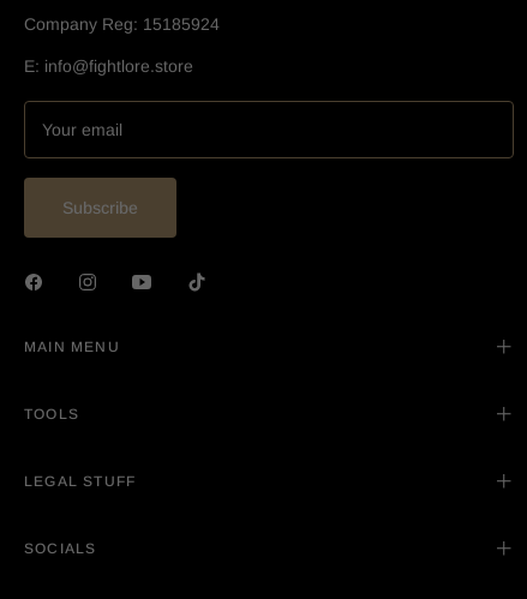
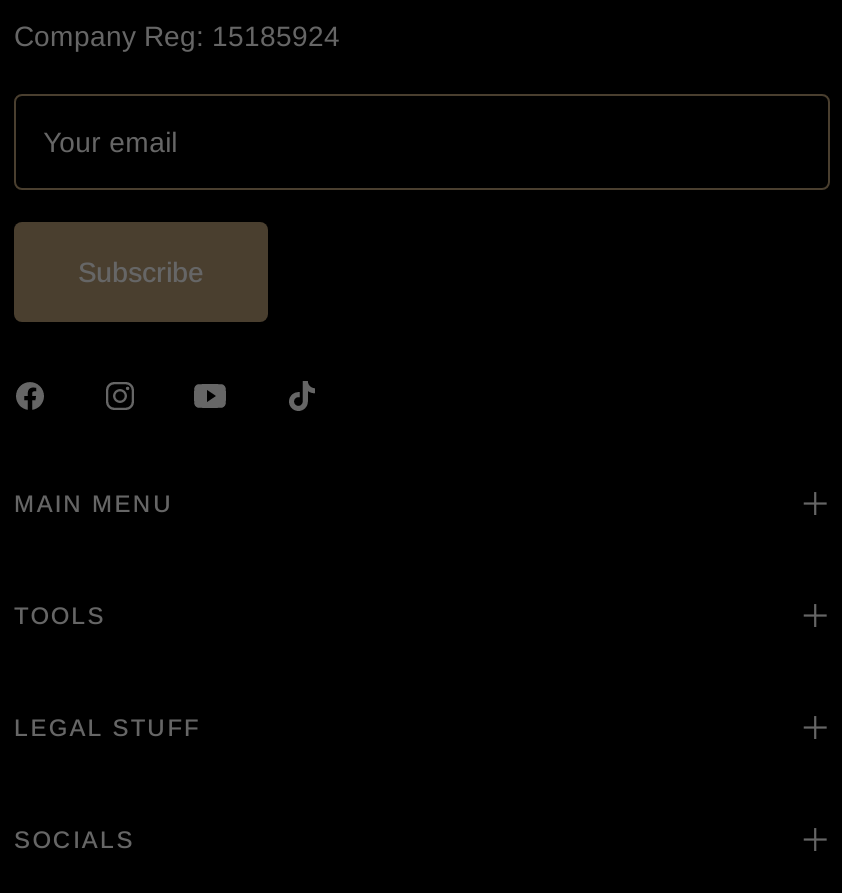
[24,56,193,75] E: info@fightlore.store -> none

